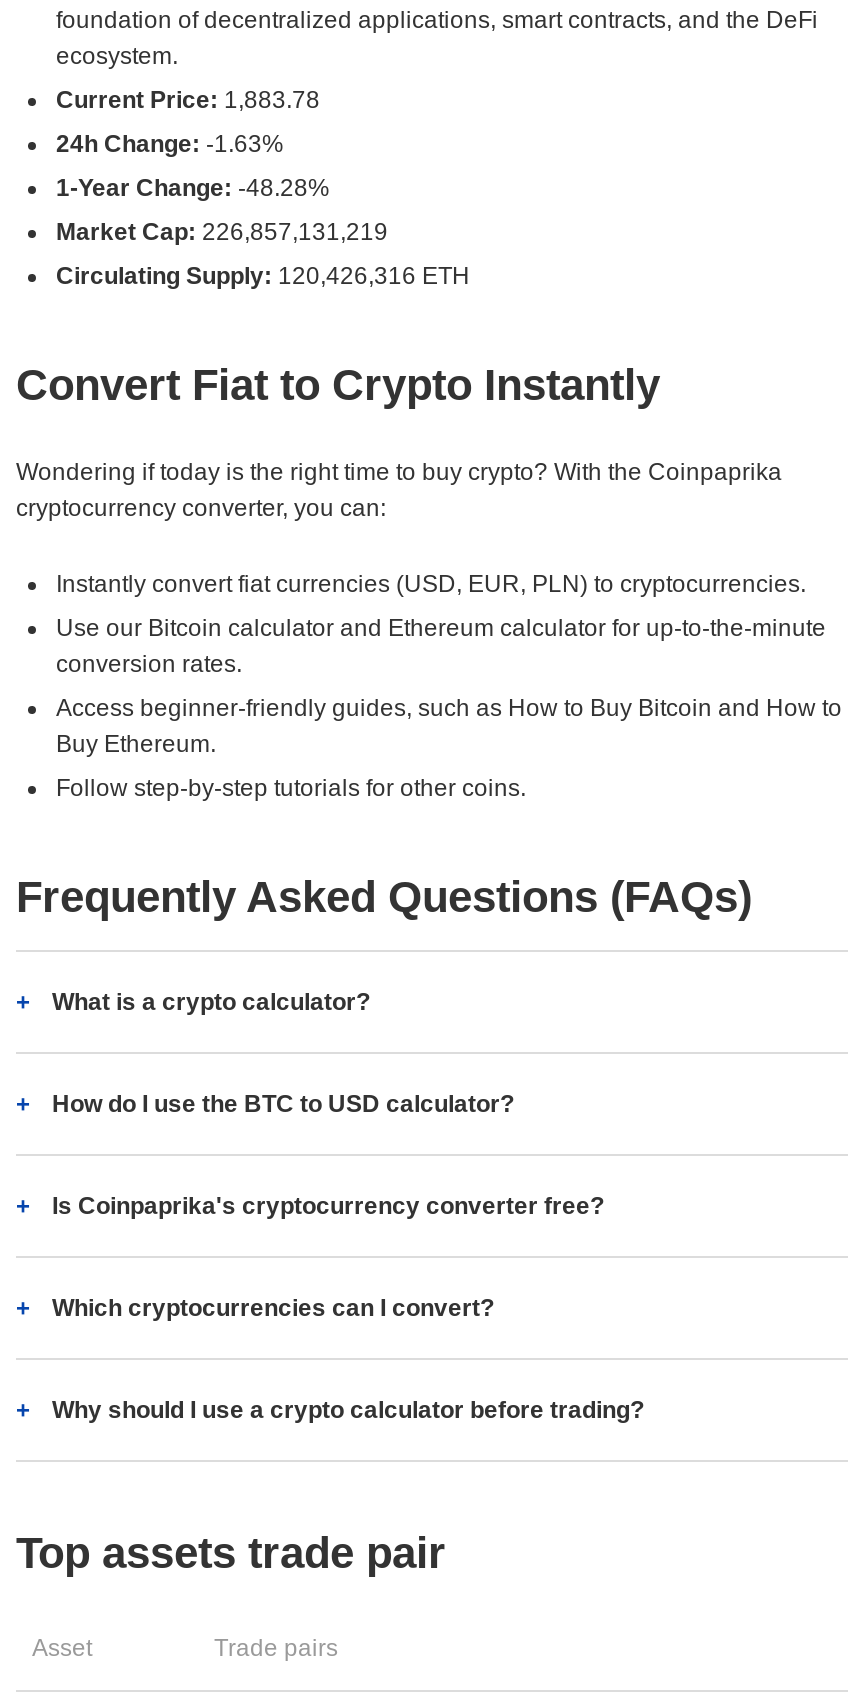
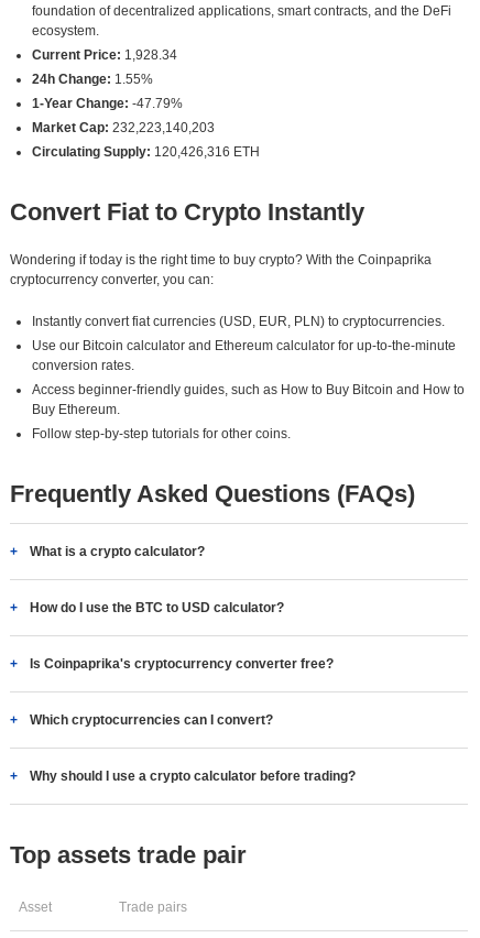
[56,86,320,114] Current Price: 1,883.78 -> [32,47,177,63] Current Price: 1,928.34
[56,130,284,158] 24h Change: -1.63% -> [32,72,153,87] 24h Change: 1.55%
[56,174,330,202] 1-Year Change: -48.28% -> [32,96,183,111] 1-Year Change: -47.79%
[56,218,388,246] Market Cap: 226,857,131,219 -> [32,120,215,135] Market Cap: 232,223,140,203

